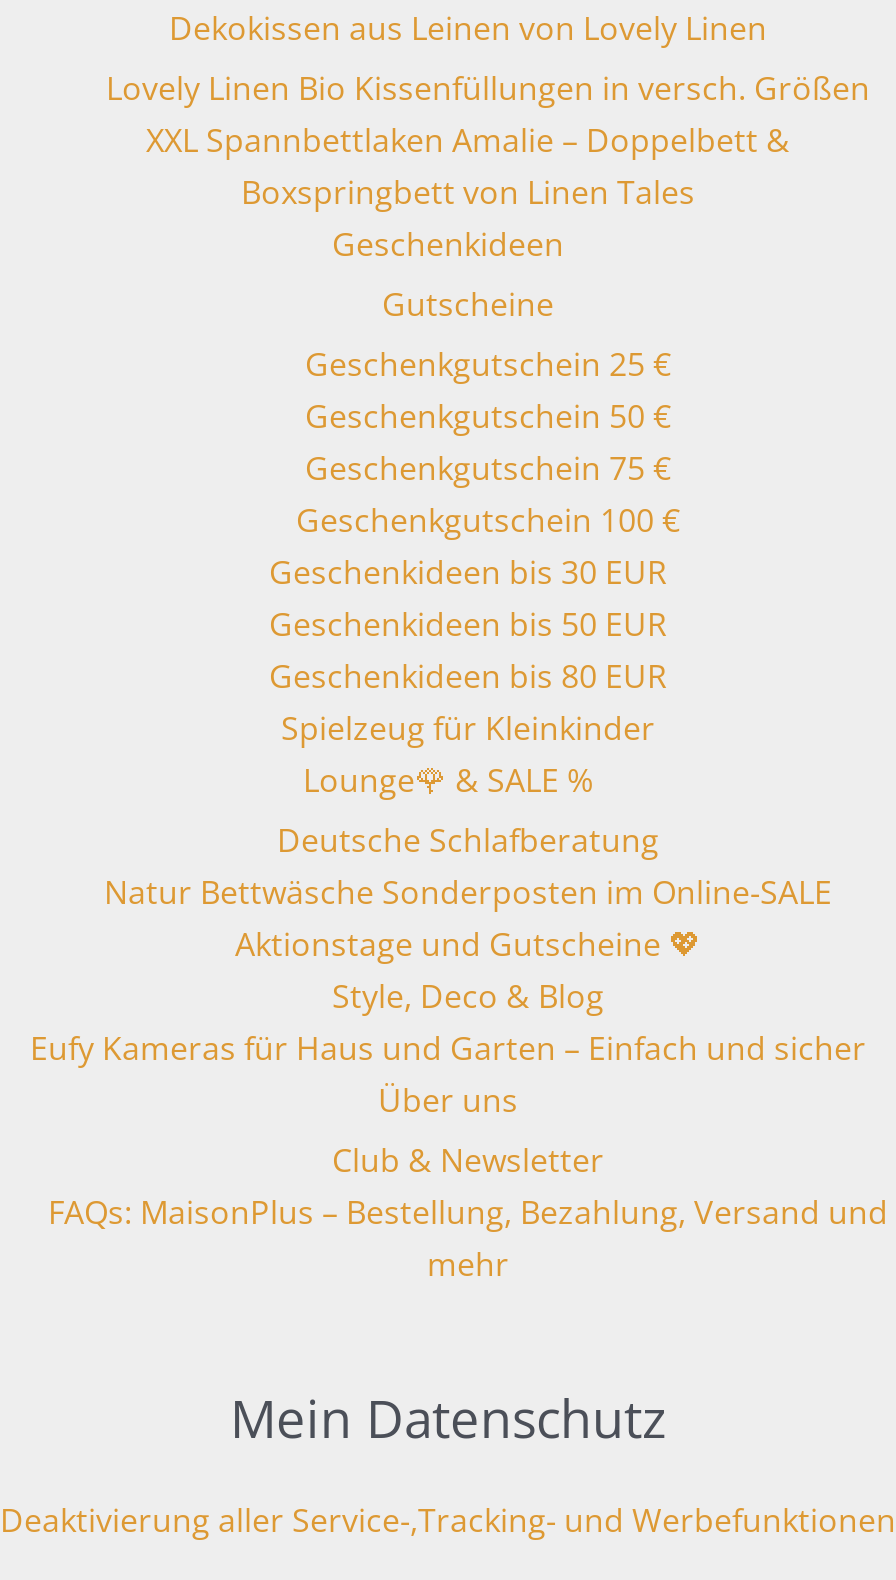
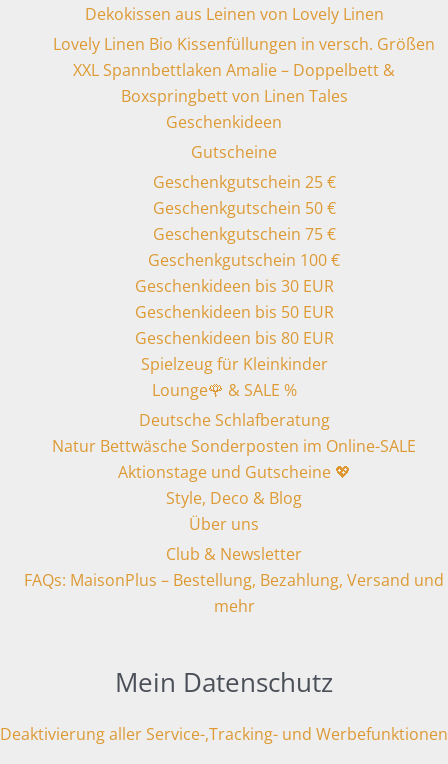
[30,1025,866,1069] Eufy Kameras für Haus und Garten – Einfach und sicher -> none

